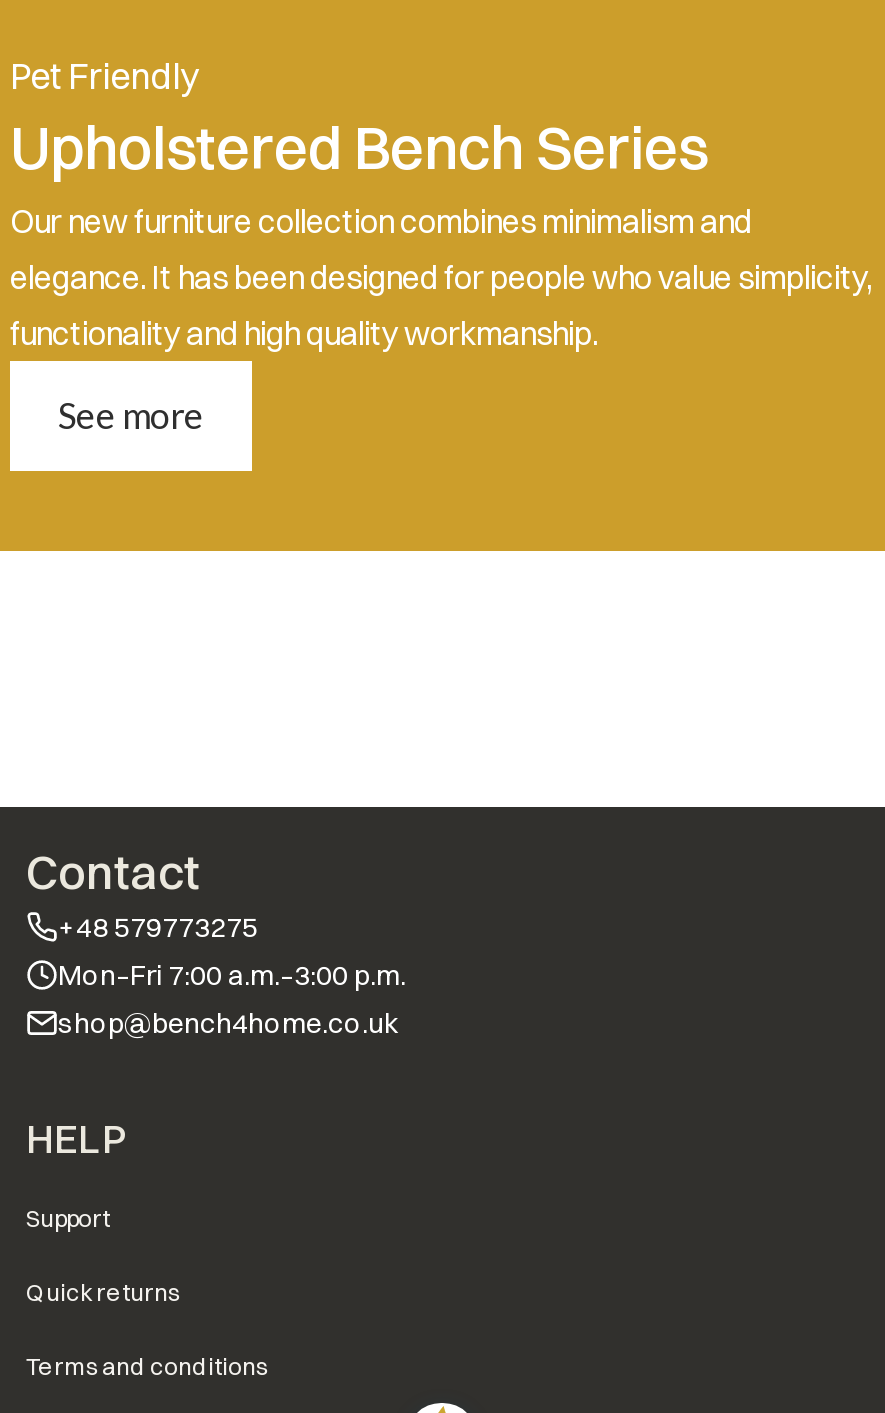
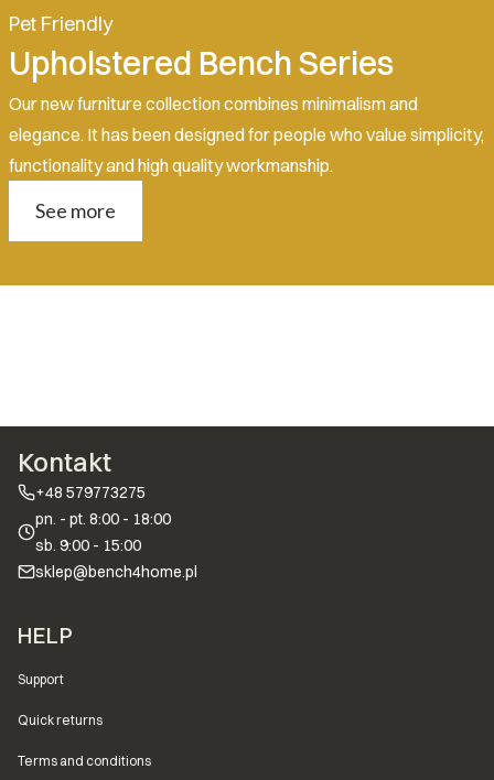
[26,841,200,901] Contact -> [18,445,111,478] Kontakt
[58,957,406,1041] Mon–Fri 7:00 a.m.–3:00 p.m. | shop@bench4home.co.uk -> [35,509,197,581] pn. - pt. 8:00 - 18:00 | sb. 9:00 - 15:00 | sklep@bench4home.pl

